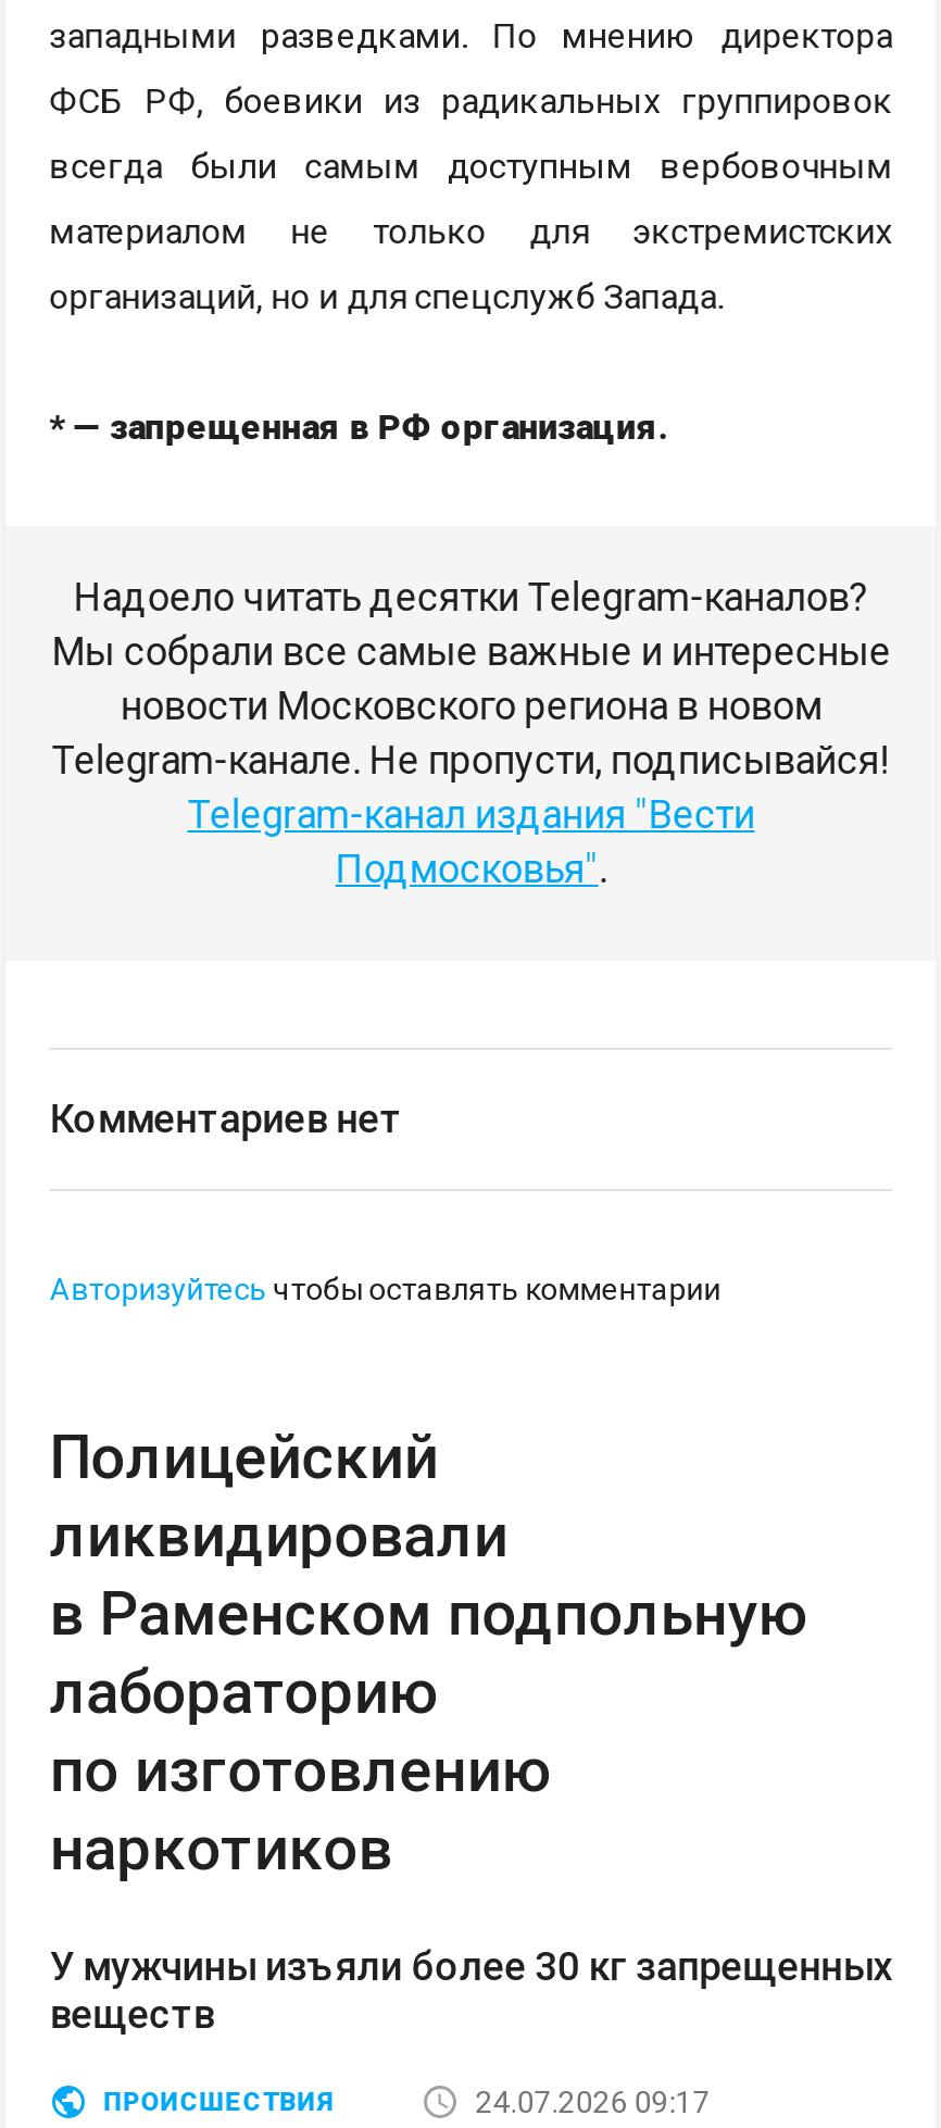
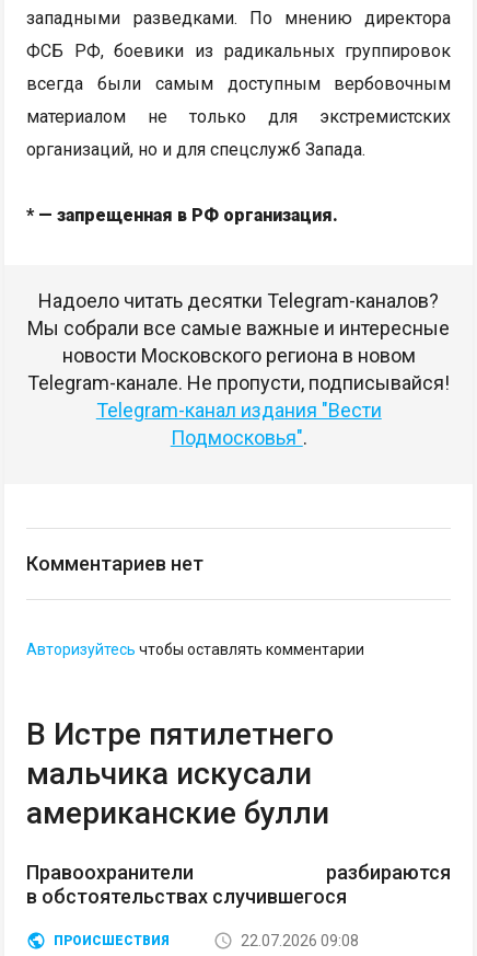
[50,1421,808,1884] Полицейский | ликвидировали | в Раменском подпольную | лабораторию | по изготовлению | наркотиков -> [27,716,334,831] В Истре пятилетнего | мальчика искусали | американские булли
[50,1943,893,2036] У мужчины изъяли более 30 кг запрещенных | веществ -> [27,861,451,908] Правоохранители разбираются | в обстоятельствах случившегося
[475,2084,710,2119] 24.07.2026 09:17 -> [241,932,359,949] 22.07.2026 09:08

